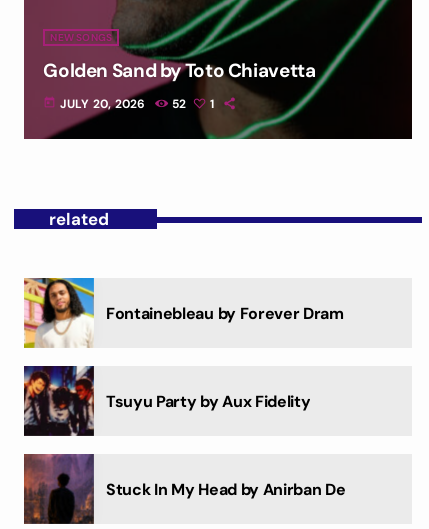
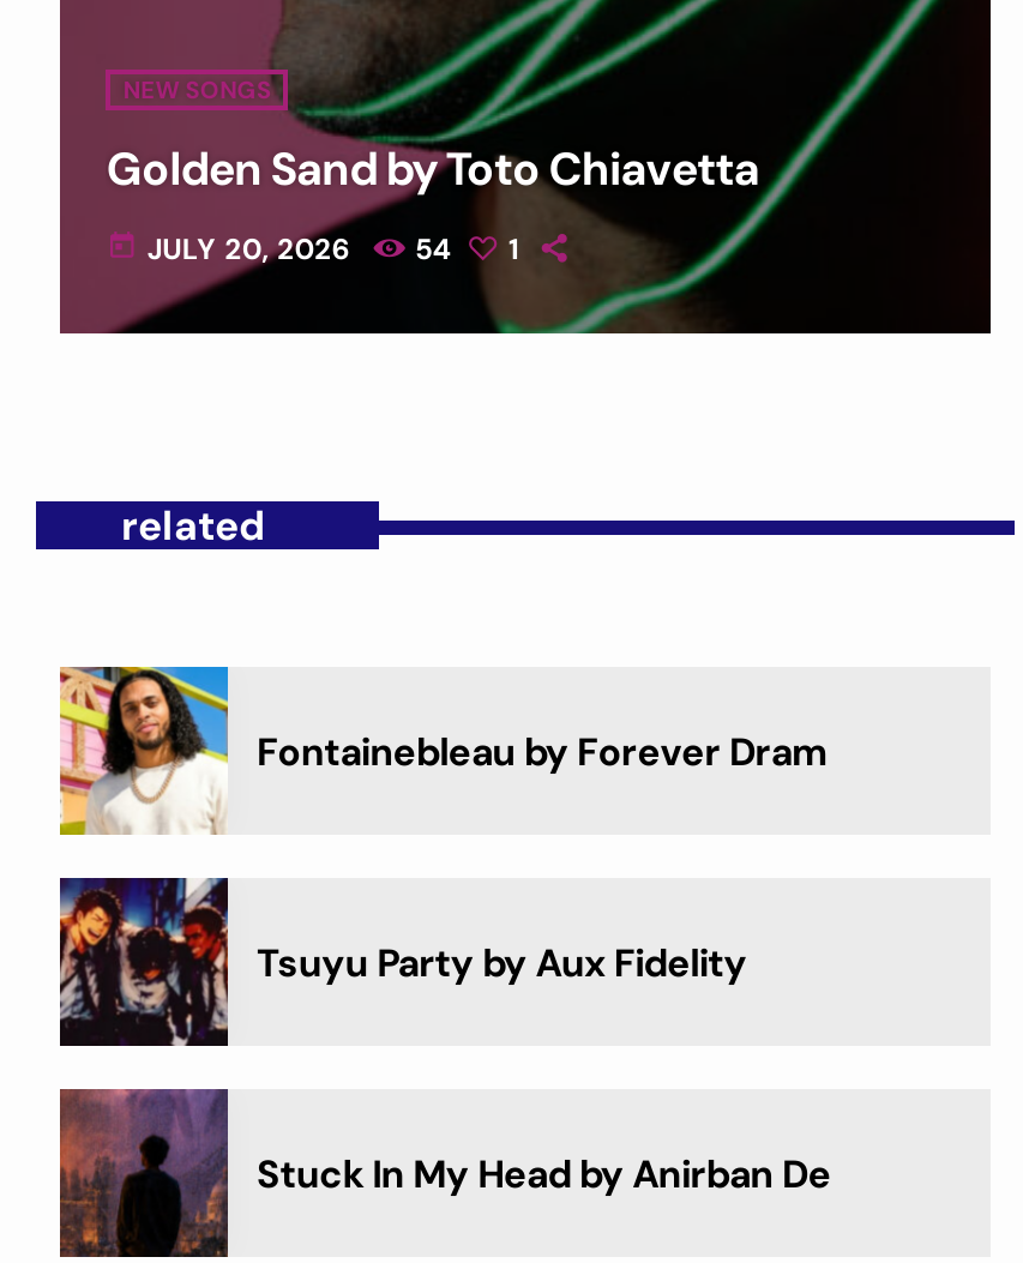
[172,96,186,112] 52 -> [415,230,452,268] 54

